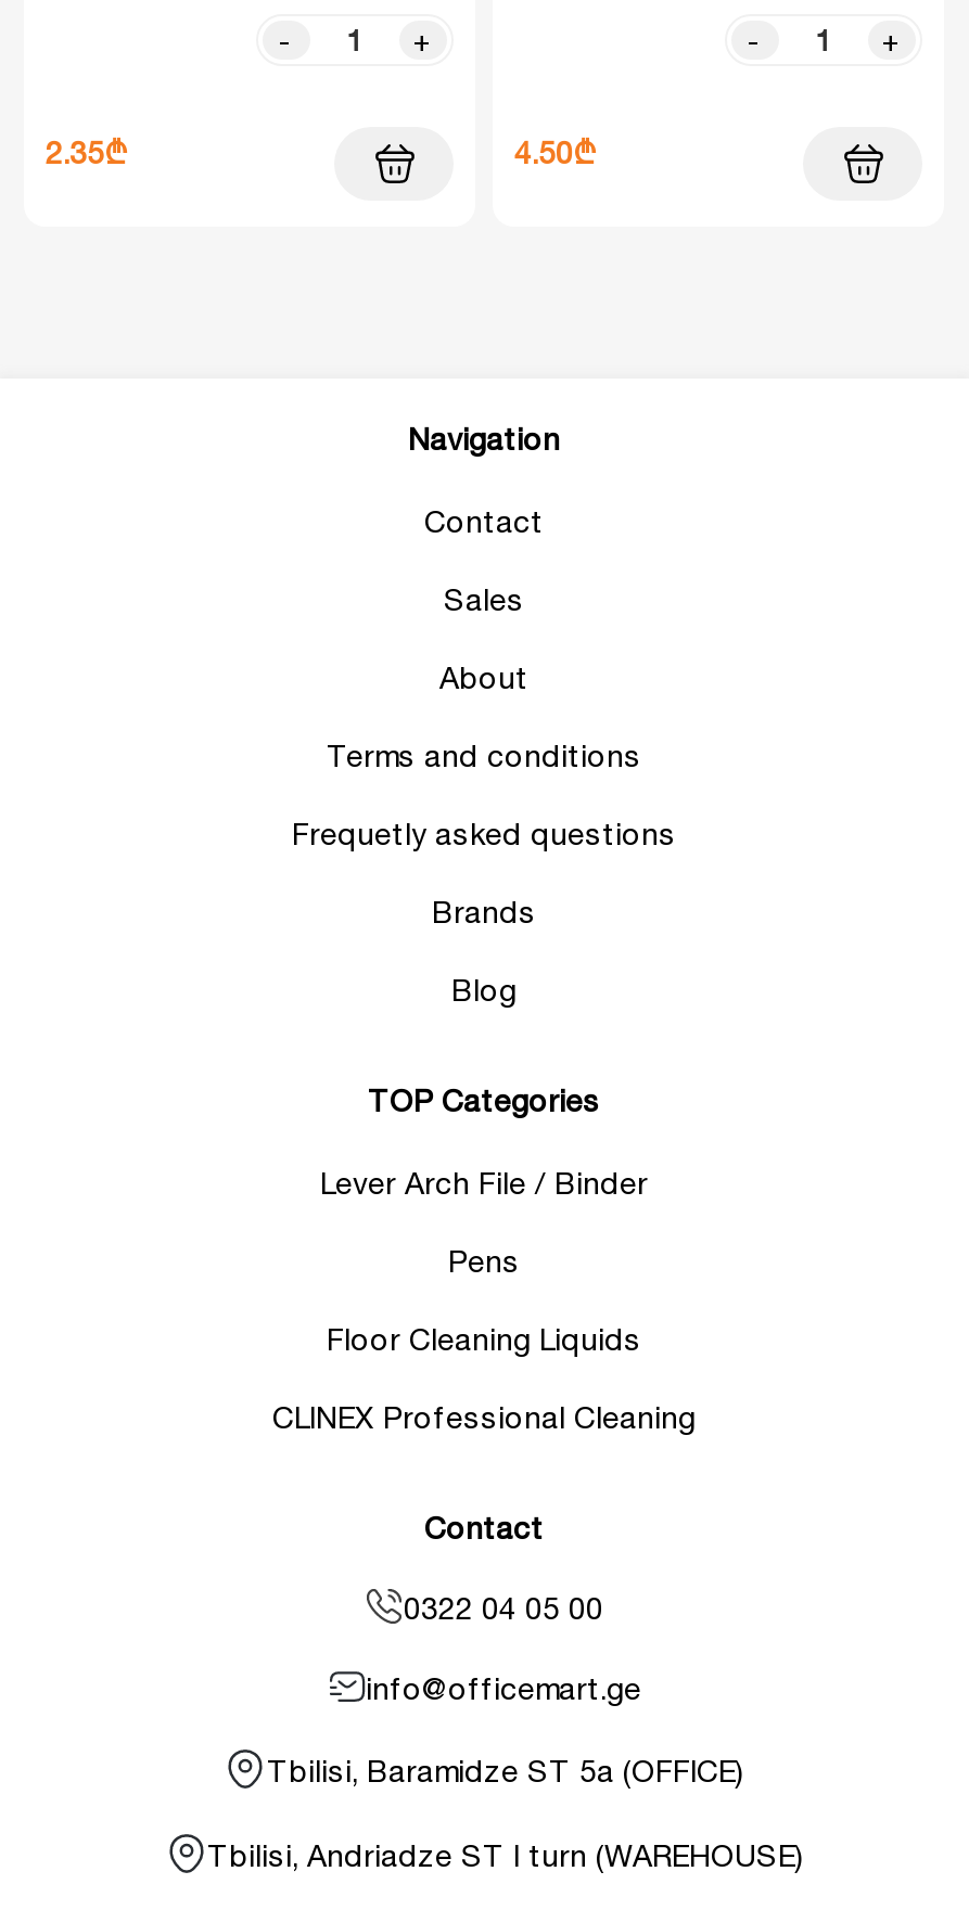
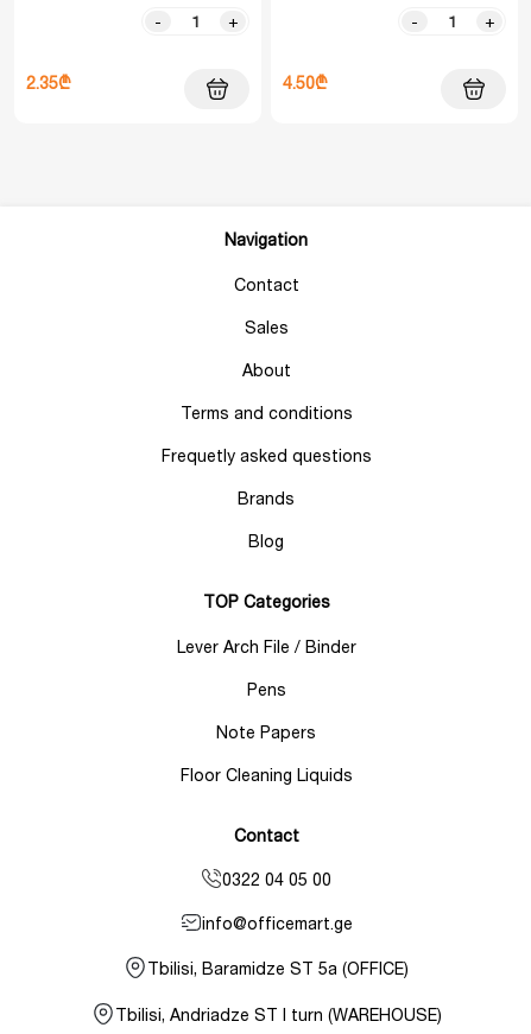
none -> [216,722,316,742] Note Papers
moved [327,1320,641,1357] -> [180,765,352,785]: Floor Cleaning Liquids
[272,1398,696,1435] CLINEX Professional Cleaning -> none

